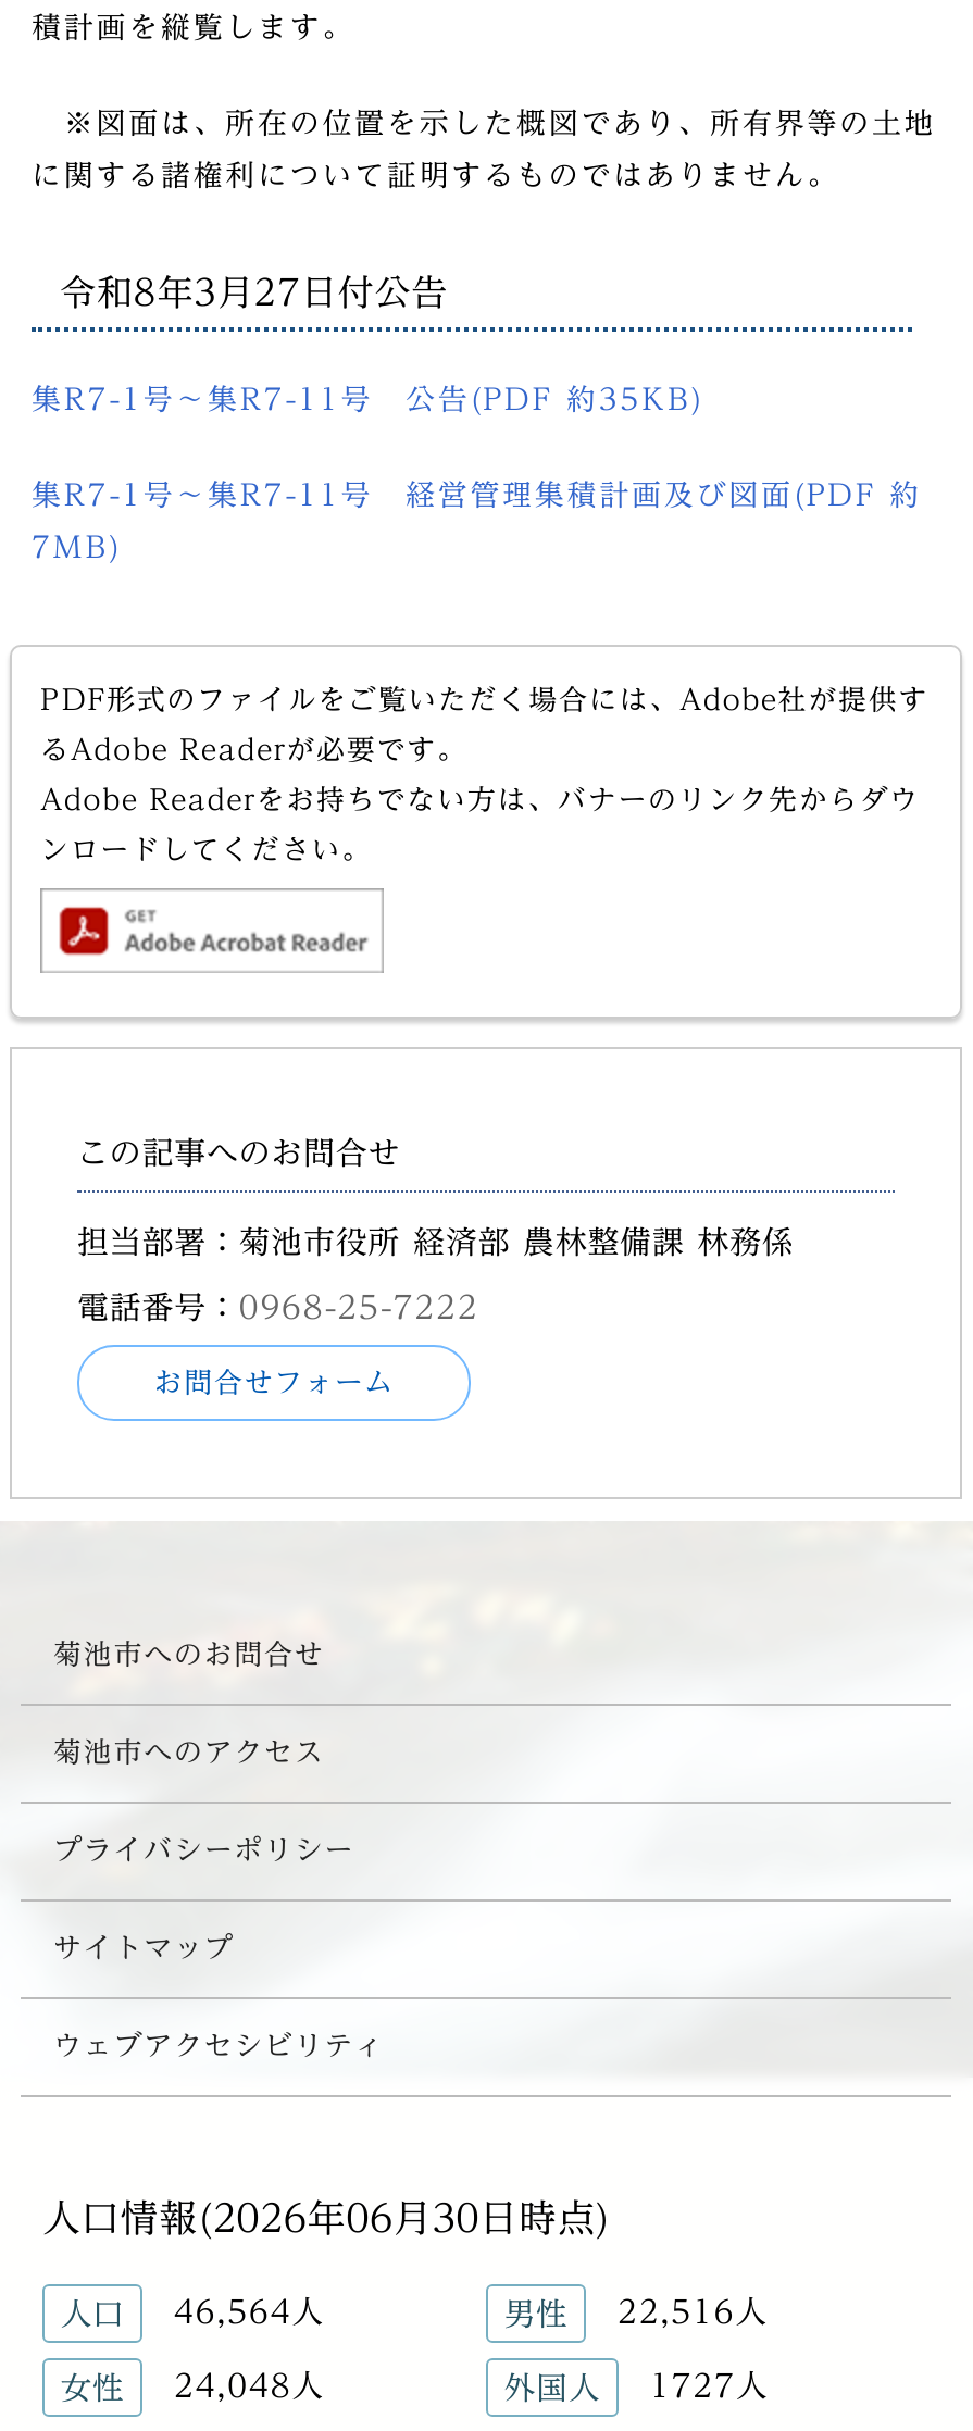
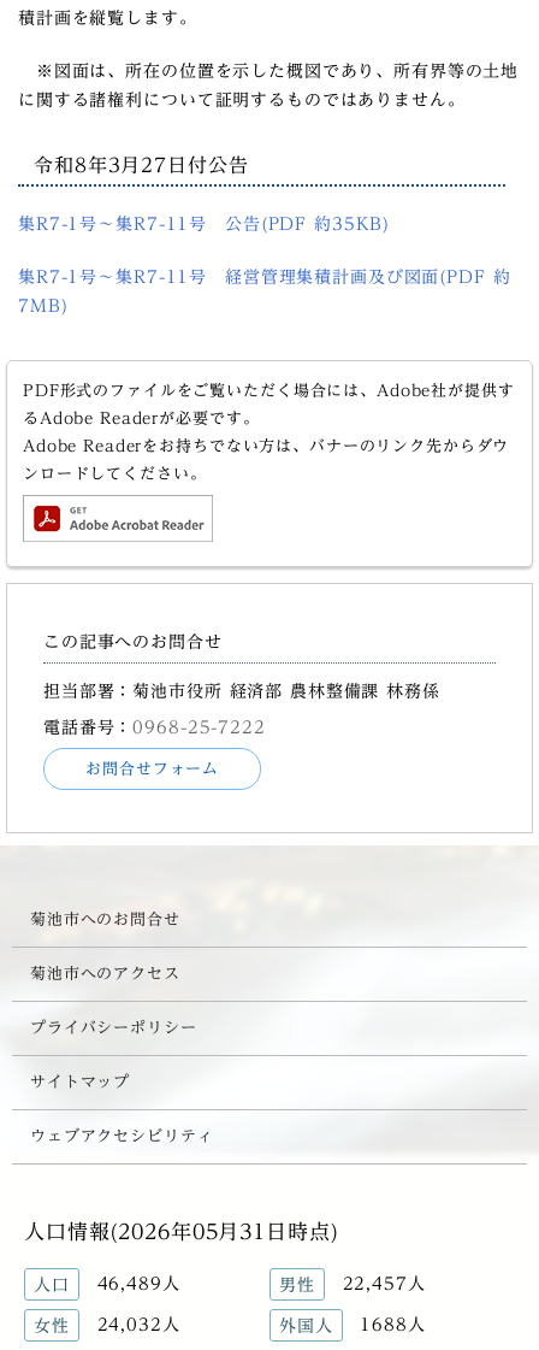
[42,2199,611,2236] 人口情報(2026年06月30日時点) -> [24,1221,339,1241] 人口情報(2026年05月31日時点)
[60,2295,324,2330] 人口 46,564人 -> [34,1274,180,1293] 人口 46,489人
[504,2295,768,2330] 男性 22,516人 -> [279,1274,425,1293] 男性 22,457人
[60,2369,324,2404] 女性 24,048人 -> [34,1315,180,1334] 女性 24,032人
[504,2369,768,2404] 外国人 1727人 -> [279,1315,426,1334] 外国人 1688人

